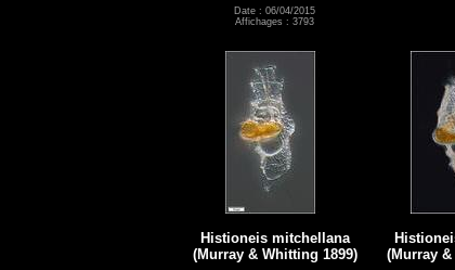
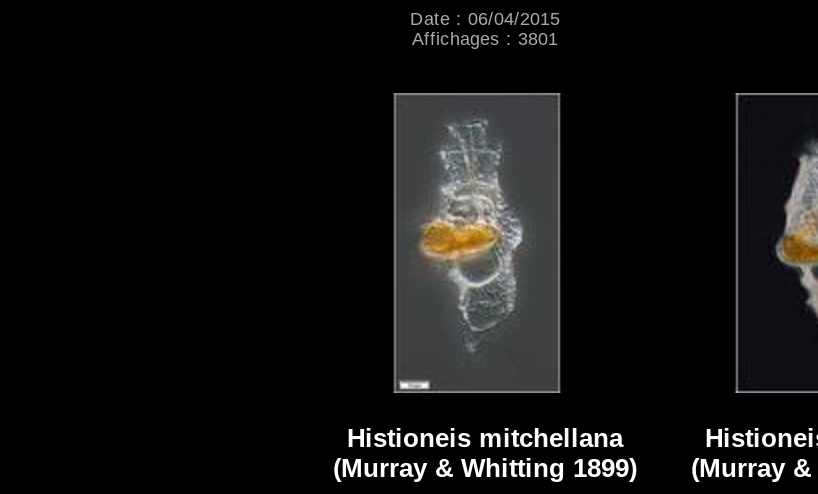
[235,17,314,27] Affichages : 3793 -> [412,30,558,50] Affichages : 3801

